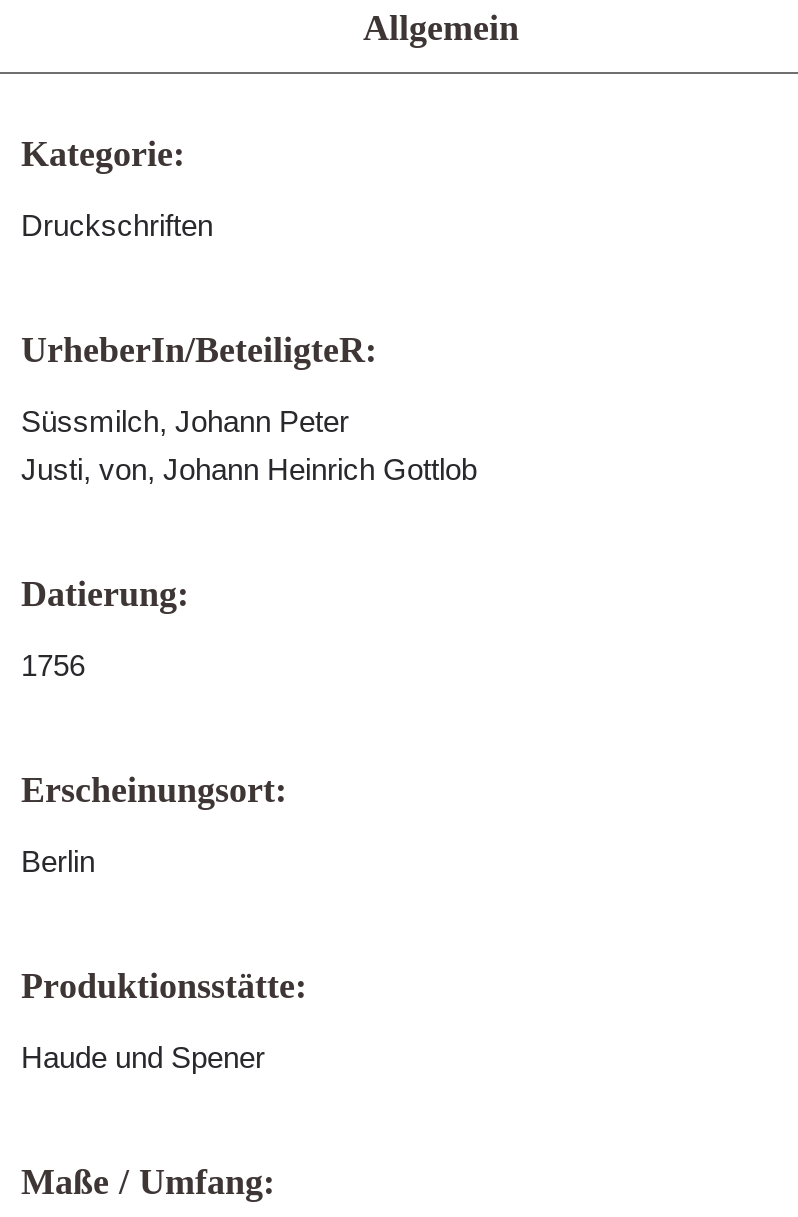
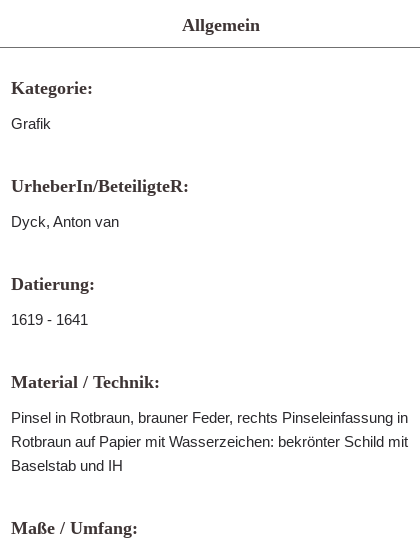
[21,208,213,242] Druckschriften -> [11,115,51,132] Grafik
[21,404,477,486] Süssmilch, Johann Peter | Justi, von, Johann Heinrich Gottlob -> [11,213,119,230] Dyck, Anton van
[21,648,307,1074] 1756 | Erscheinungsort: | Berlin | Produktionsstätte: | Haude und Spener -> [11,311,408,474] 1619 - 1641 | Material / Technik: | Pinsel in Rotbraun, brauner Feder, rechts Pinseleinfassung in | Rotbraun auf Papier mit Wasserzeichen: bekrönter Schild mit | Baselstab und IH

